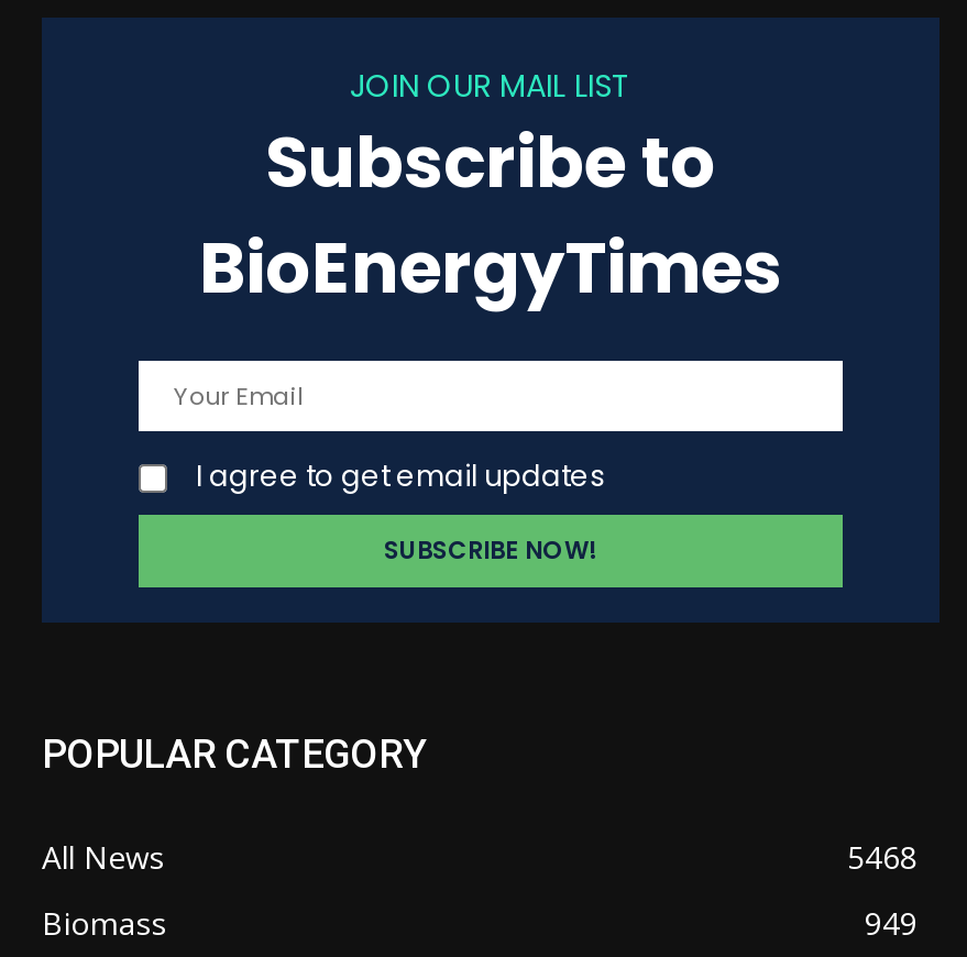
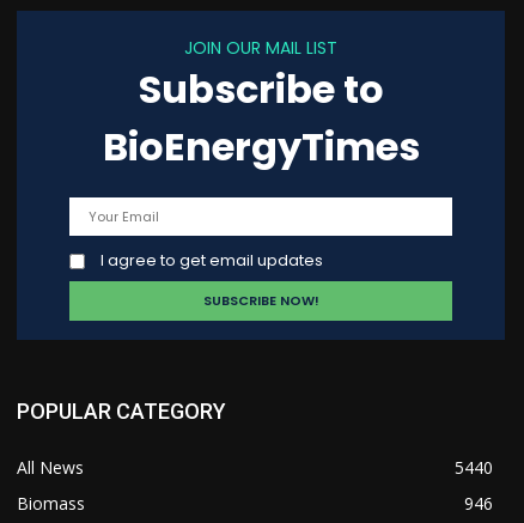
[847,837,917,878] 5468 -> [455,456,493,479] 5440
[865,903,917,944] 949 -> [464,492,493,515] 946

